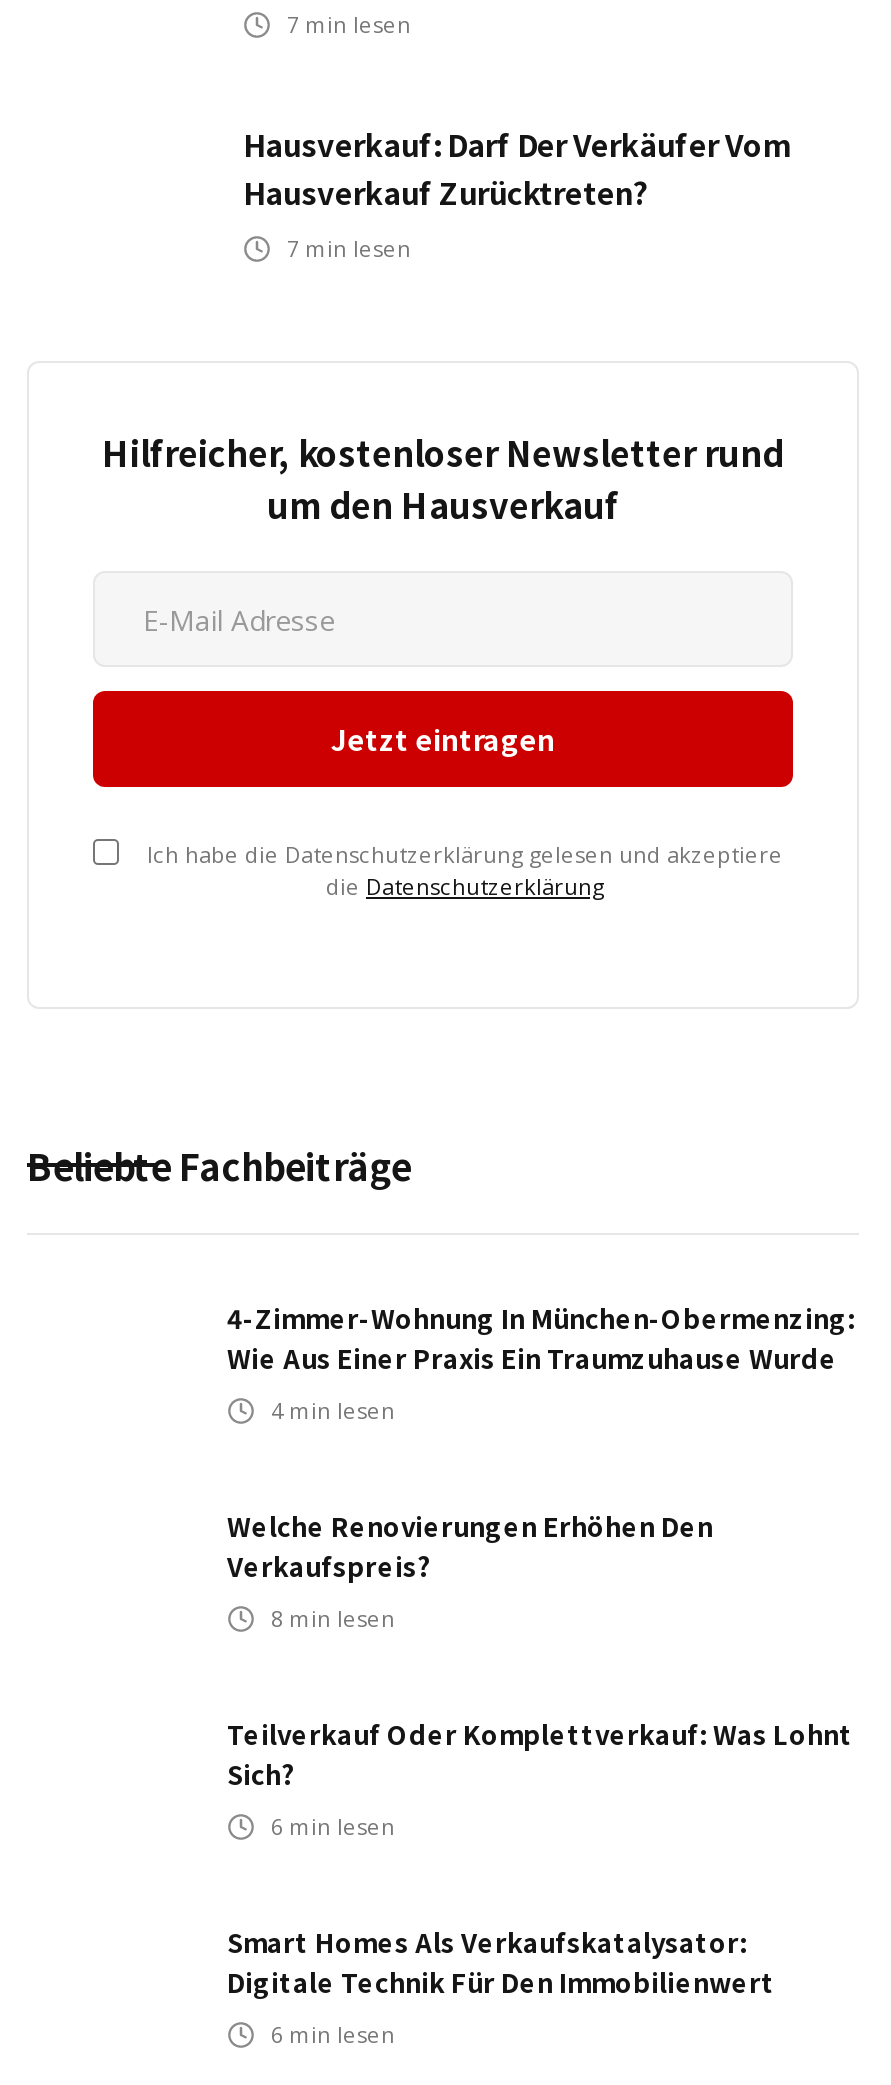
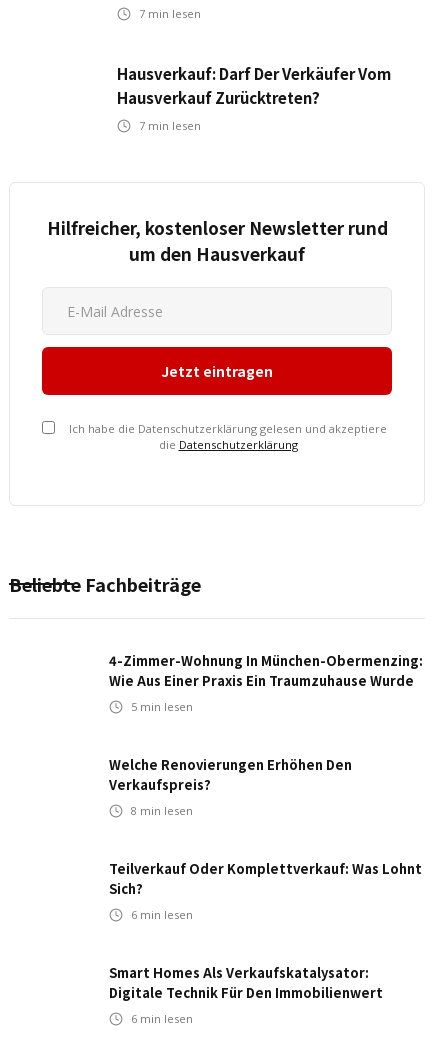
[271,1395,395,1425] 4 min lesen -> [131,699,193,714] 5 min lesen

